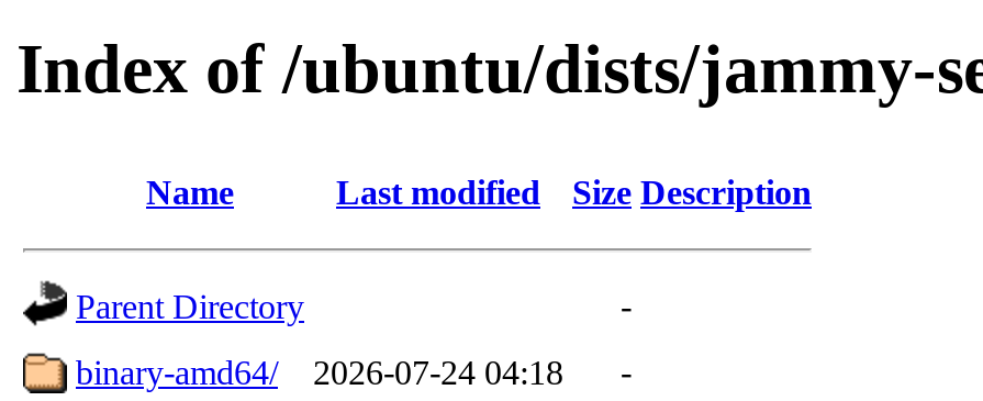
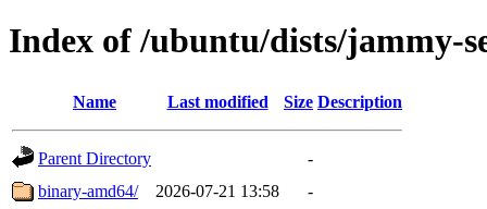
[313,354,563,391] 2026-07-24 04:18 -> [155,182,279,200] 2026-07-21 13:58

